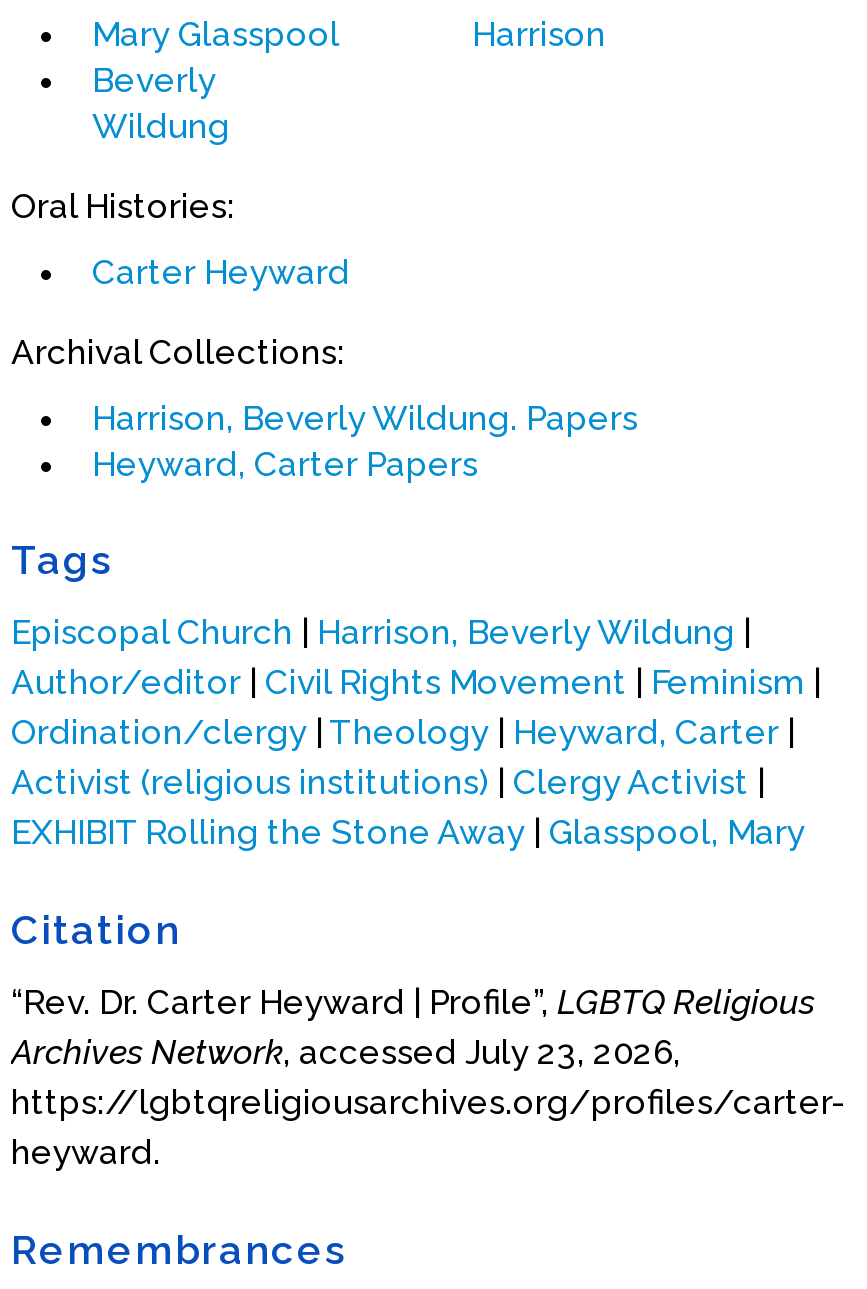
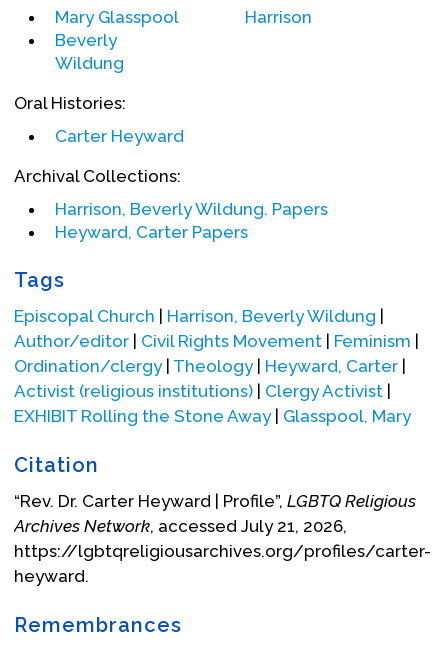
[11,1032,681,1072] Archives Network, accessed July 23, 2026, -> [14,516,347,536] Archives Network, accessed July 21, 2026,

